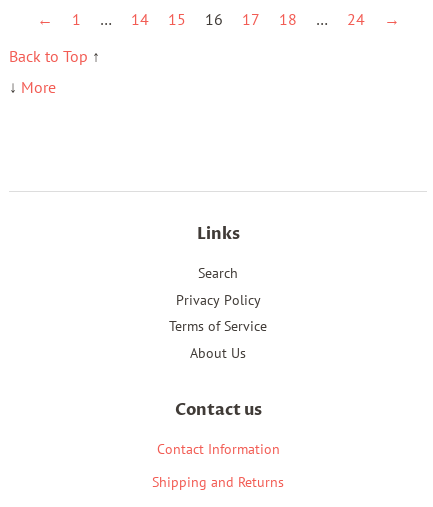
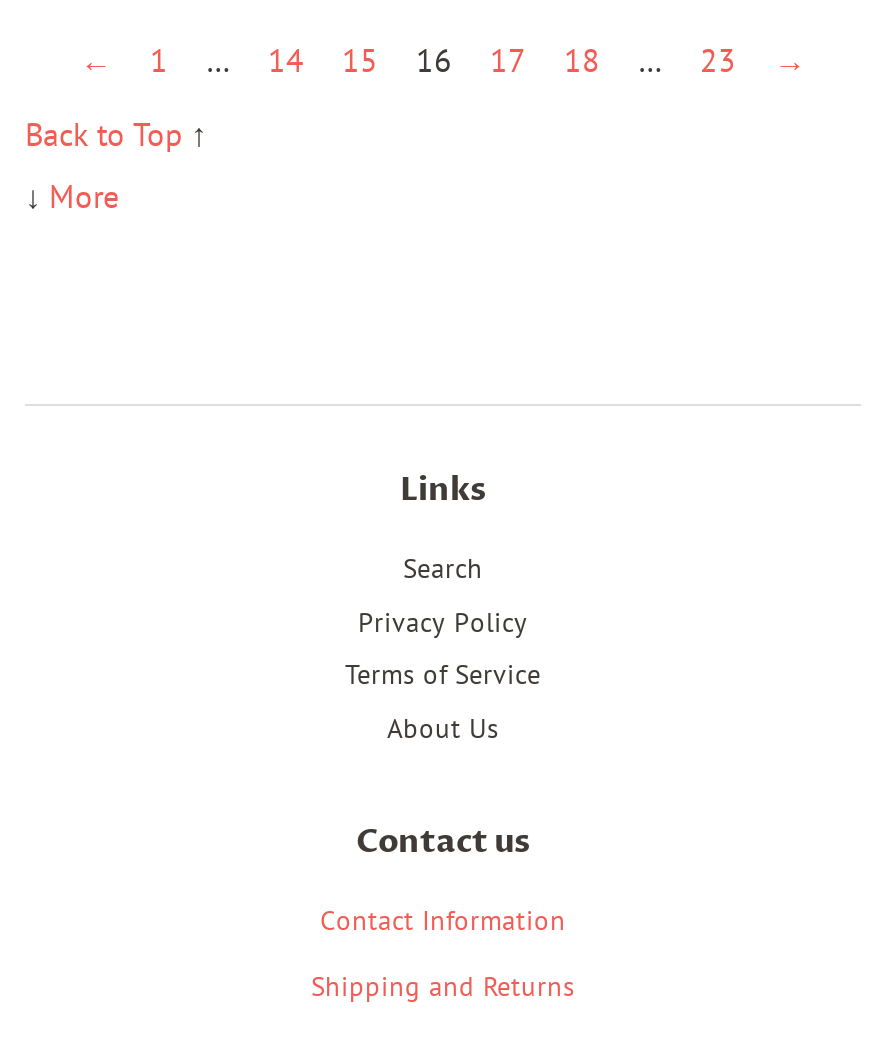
[346,9,364,29] 24 -> [700,41,736,81] 23

